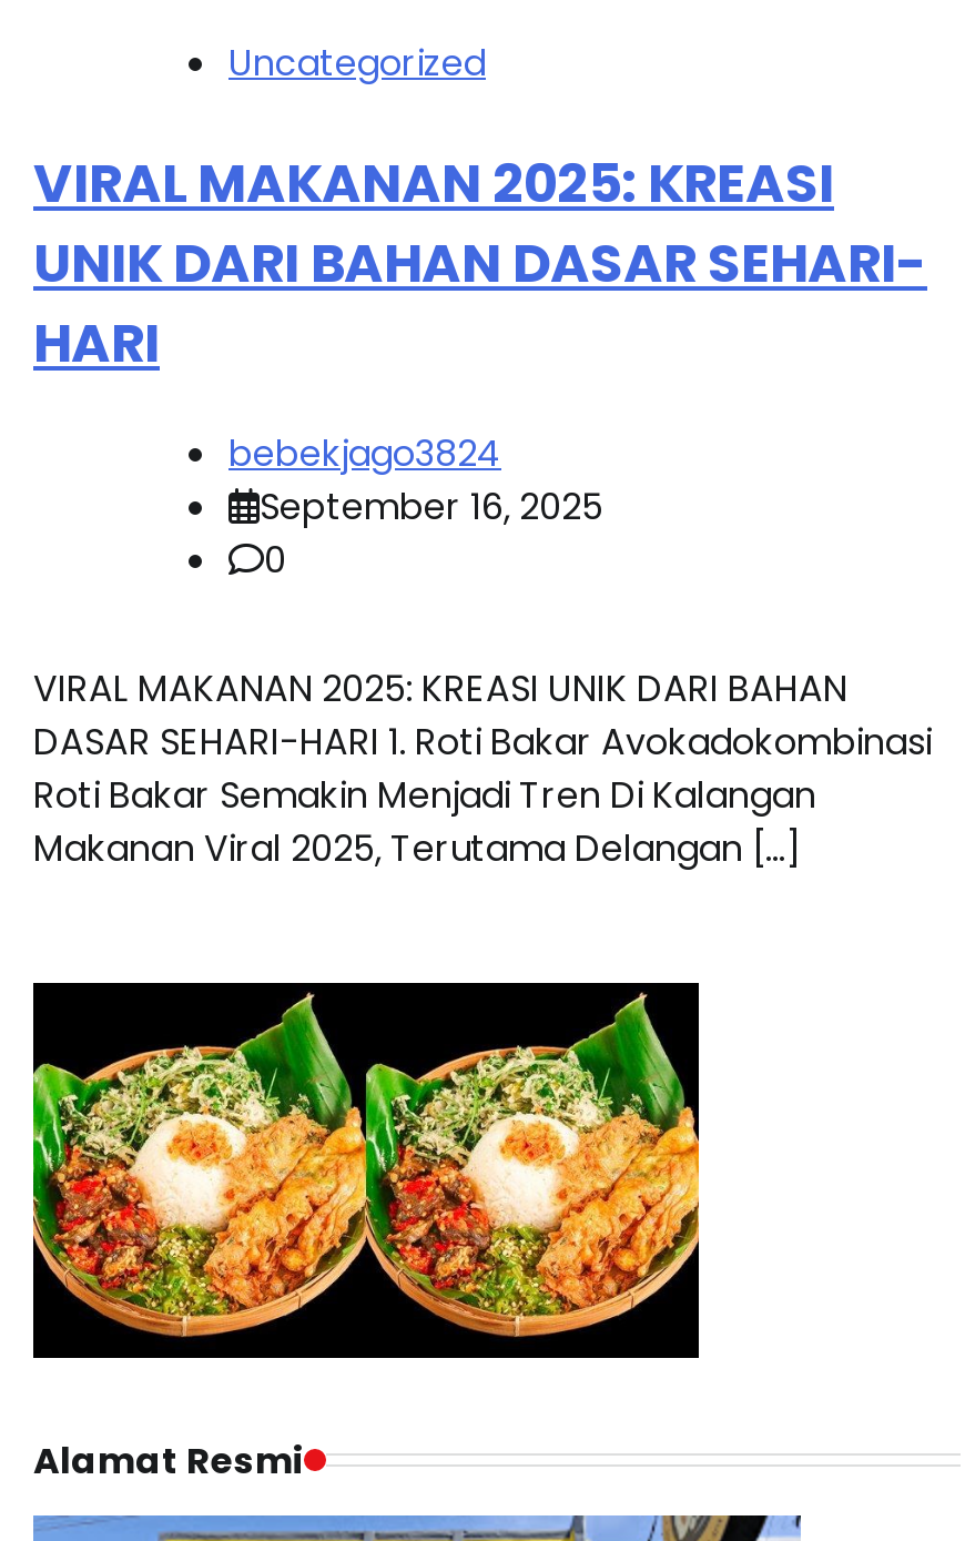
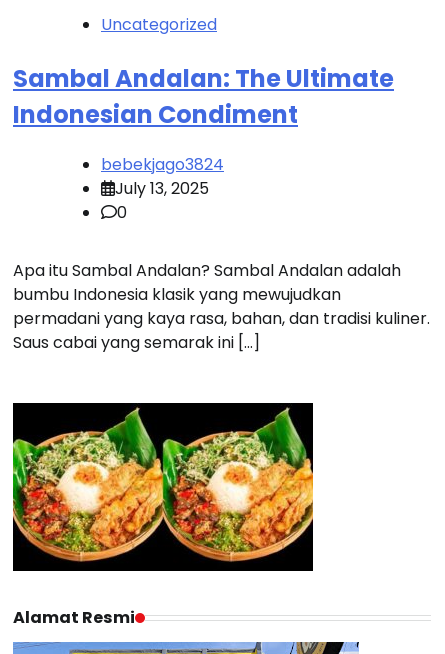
[33,147,927,380] VIRAL MAKANAN 2025: KREASI | UNIK DARI BAHAN DASAR SEHARI- | HARI -> [13,62,394,131] Sambal Andalan: The Ultimate | Indonesian Condiment
[260,482,603,533] September 16, 2025 -> [115,177,209,200] July 13, 2025
[33,664,932,875] VIRAL MAKANAN 2025: KREASI UNIK DARI BAHAN | DASAR SEHARI-HARI 1. Roti Bakar Avokadokombinasi | Roti Bakar Semakin Menjadi Tren Di Kalangan | Makanan Viral 2025, Terutama Delangan […] -> [13,259,430,354] Apa itu Sambal Andalan? Sambal Andalan adalah | bumbu Indonesia klasik yang mewujudkan | permadani yang kaya rasa, bahan, dan tradisi kuliner. | Saus cabai yang semarak ini […]

